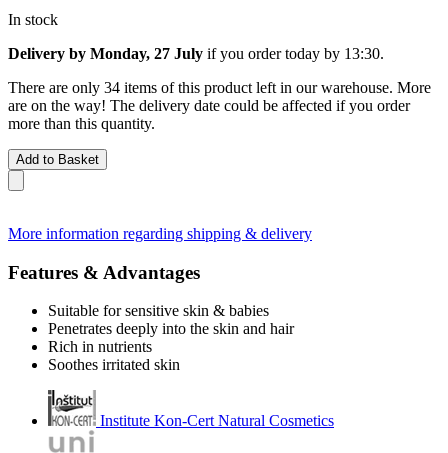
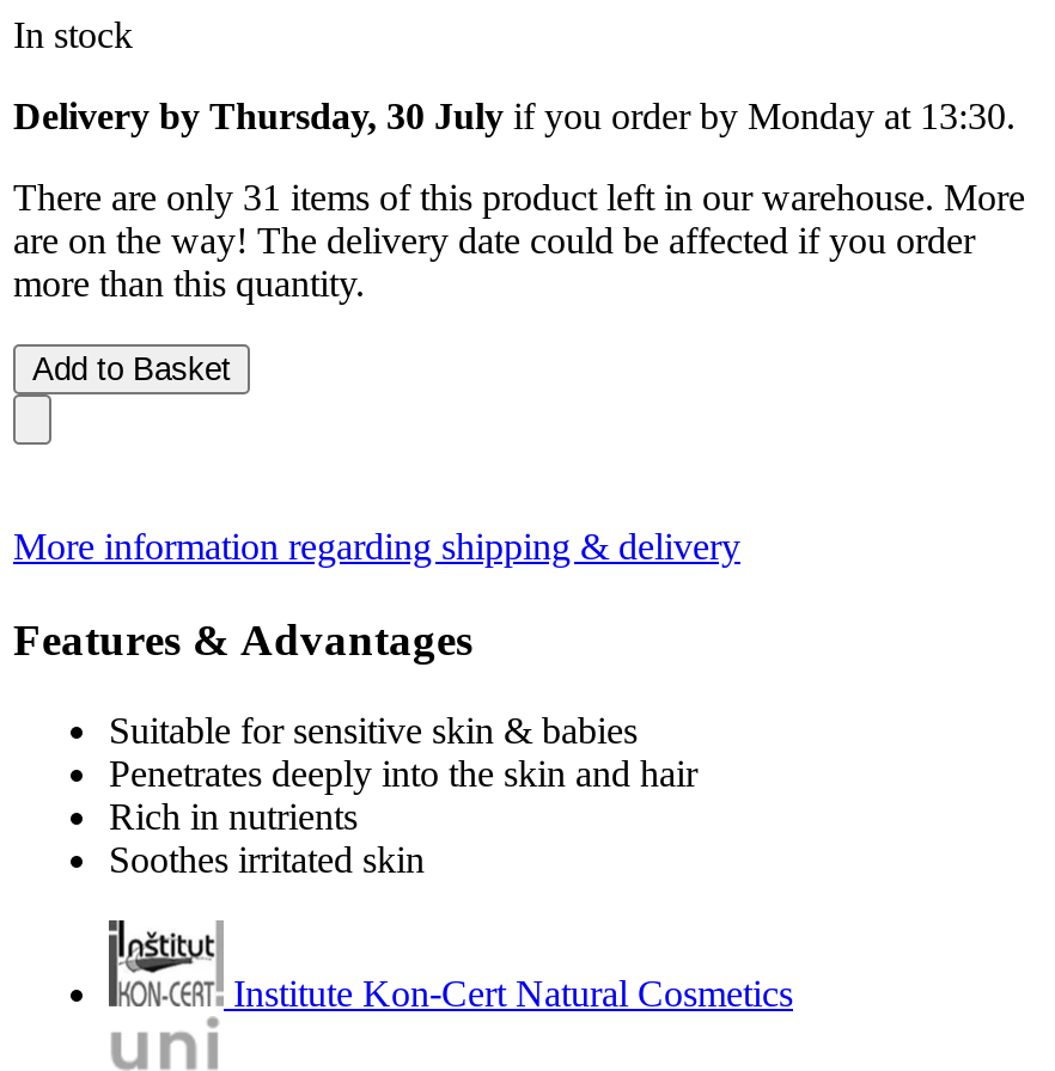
[8,45,384,62] Delivery by Monday, 27 July if you order today by 13:30. -> [13,95,1016,136] Delivery by Thursday, 30 July if you order by Monday at 13:30.
[8,79,431,96] There are only 34 items of this product left in our warehouse. More -> [13,176,1025,217] There are only 31 items of this product left in our warehouse. More

